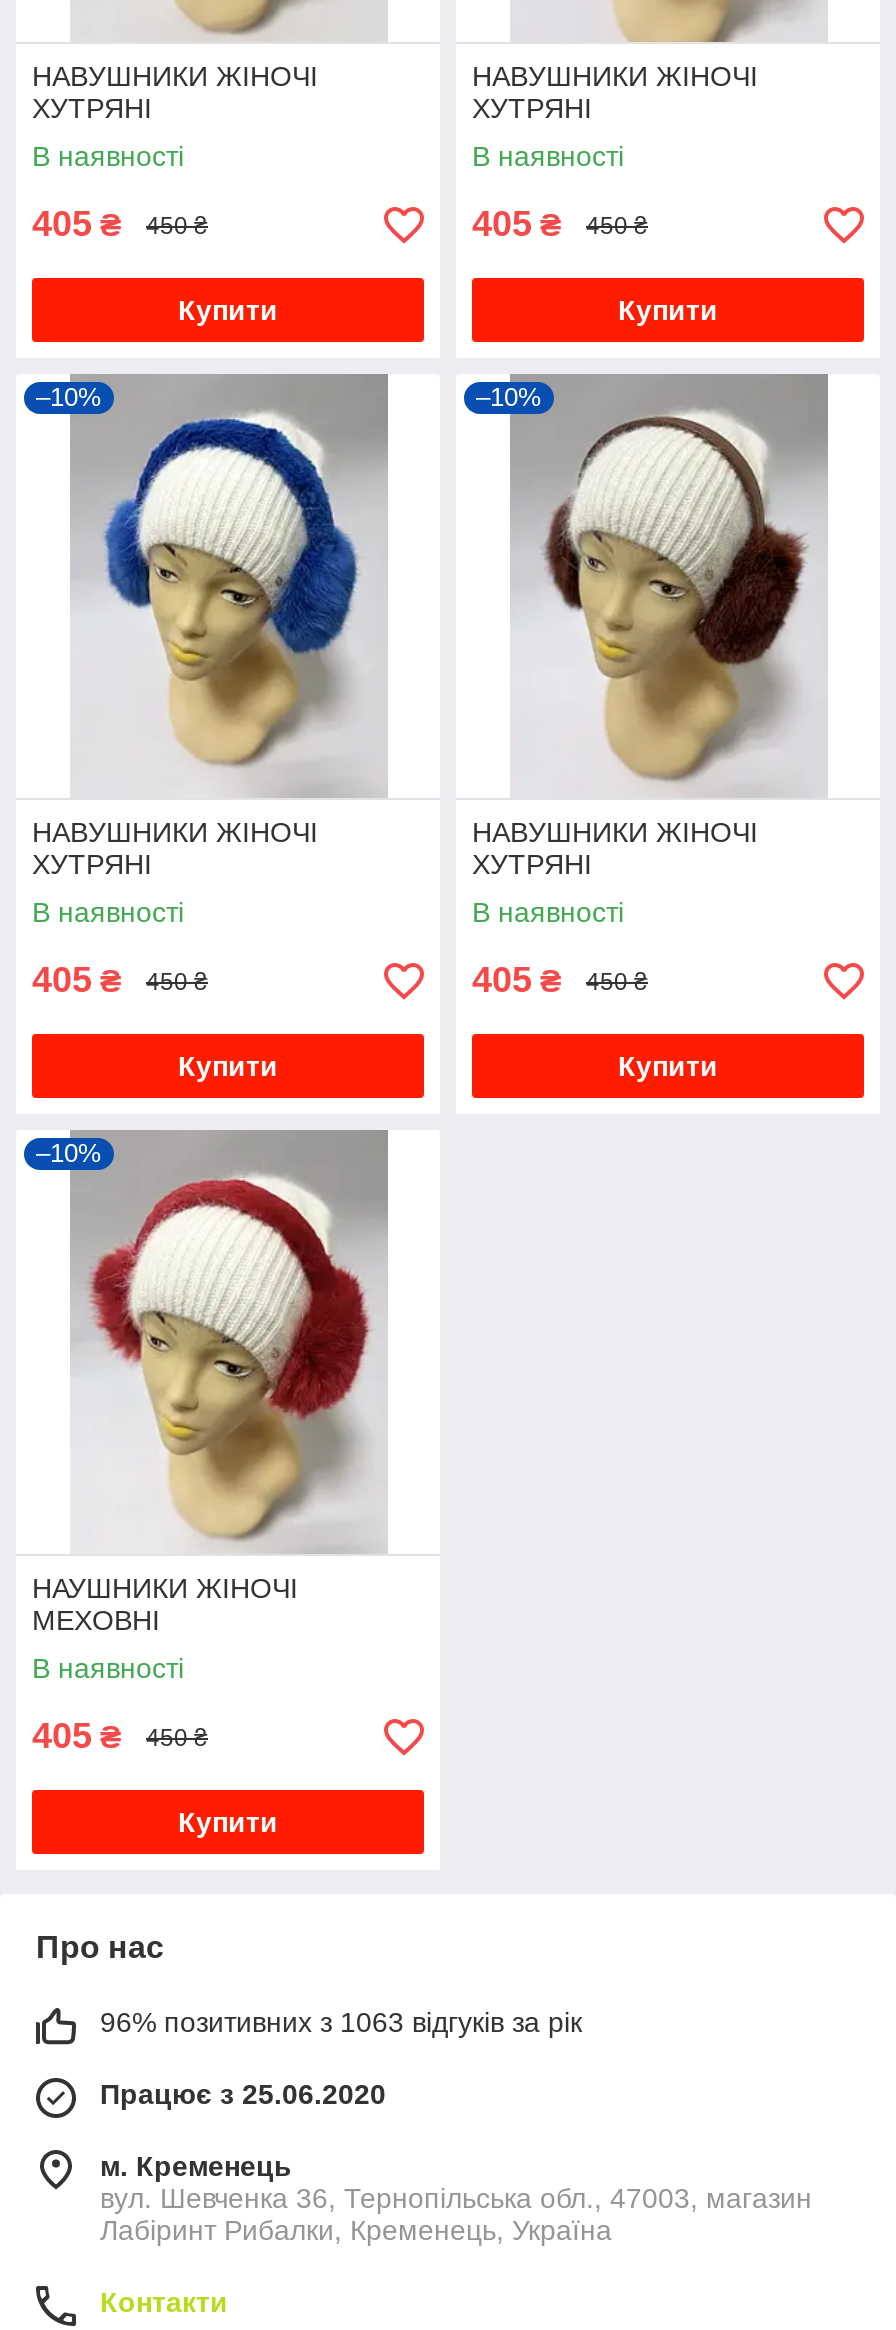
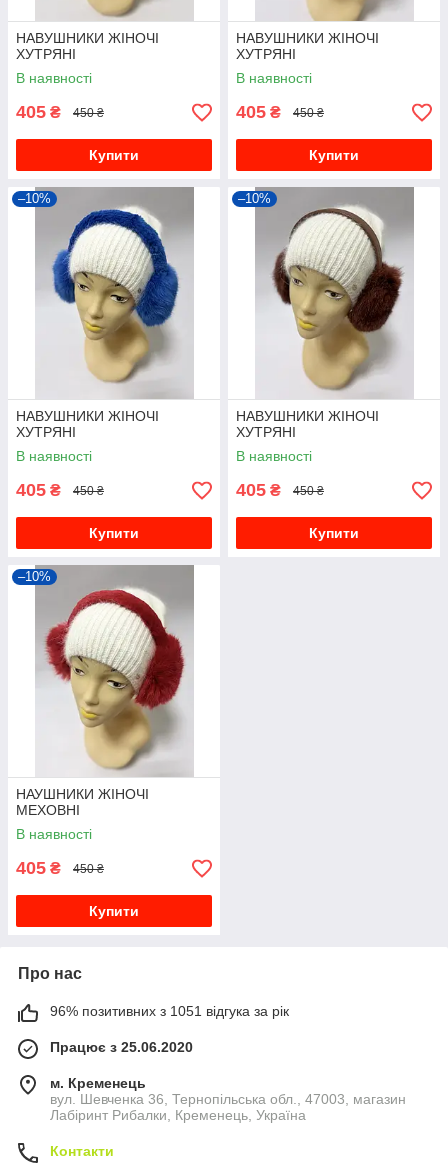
[100,2006,582,2038] 96% позитивних з 1063 відгуків за рік -> [50,1003,289,1019] 96% позитивних з 1051 відгука за рік

